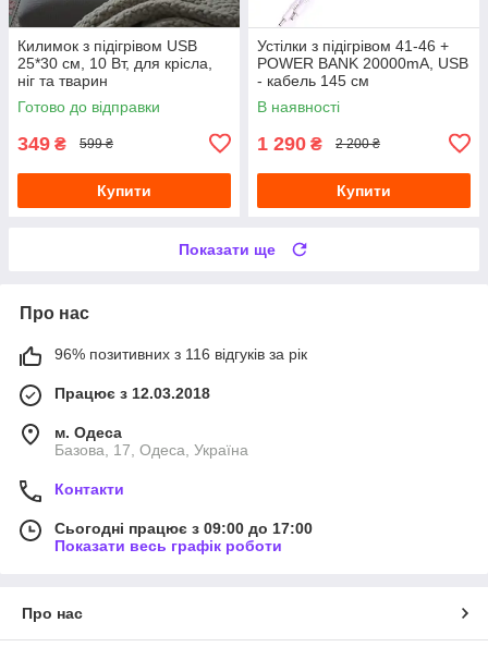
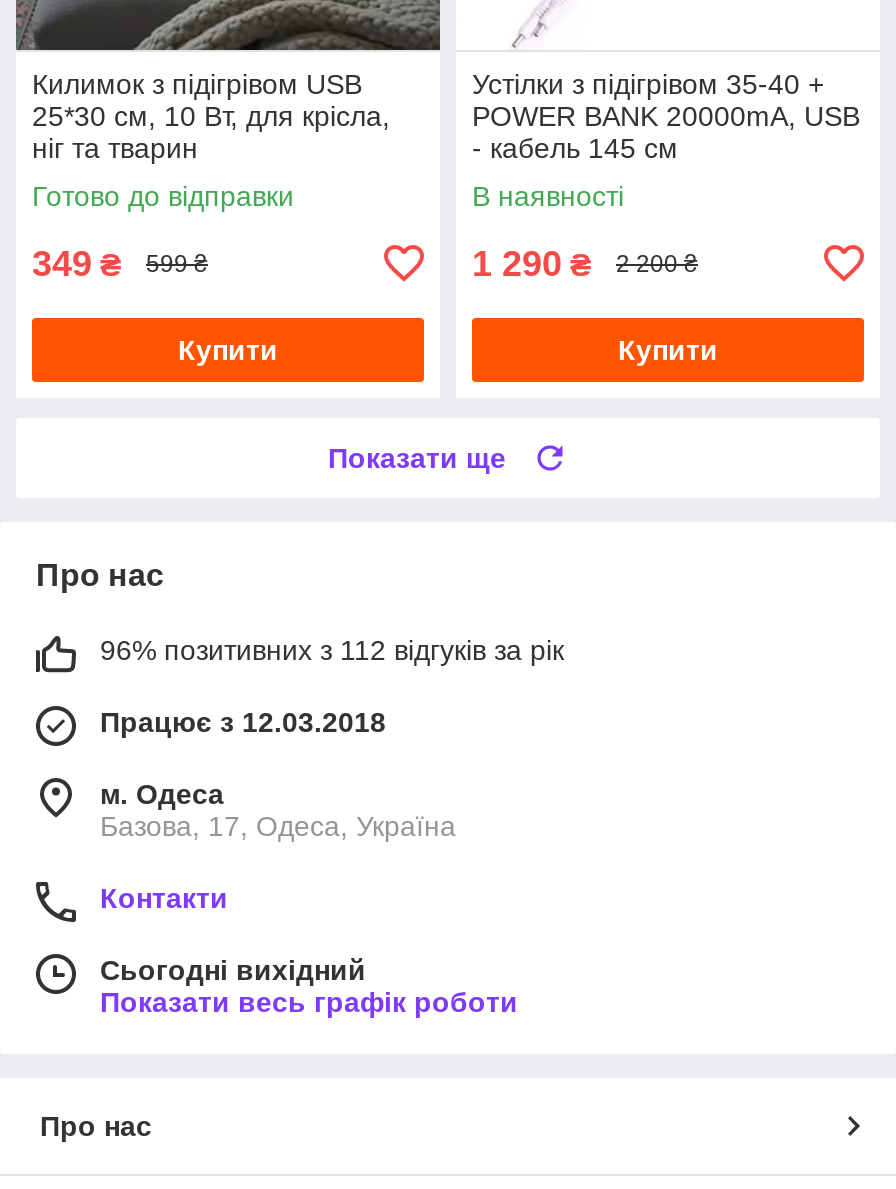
[257,36,449,54] Устілки з підігрівом 41-46 + -> [472,67,824,99] Устілки з підігрівом 35-40 +
[54,345,307,362] 96% позитивних з 116 відгуків за рік -> [100,633,564,665] 96% позитивних з 112 відгуків за рік
[54,519,313,536] Сьогодні працює з 09:00 до 17:00 -> [100,953,366,985] Сьогодні вихідний

